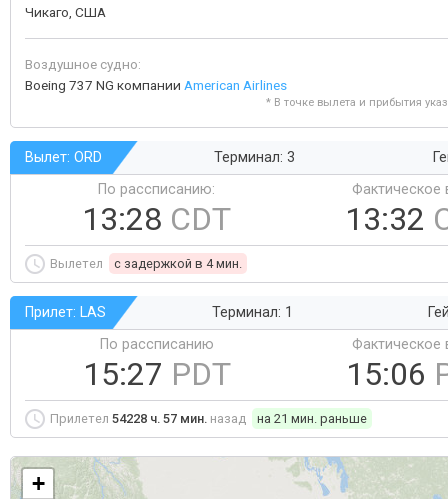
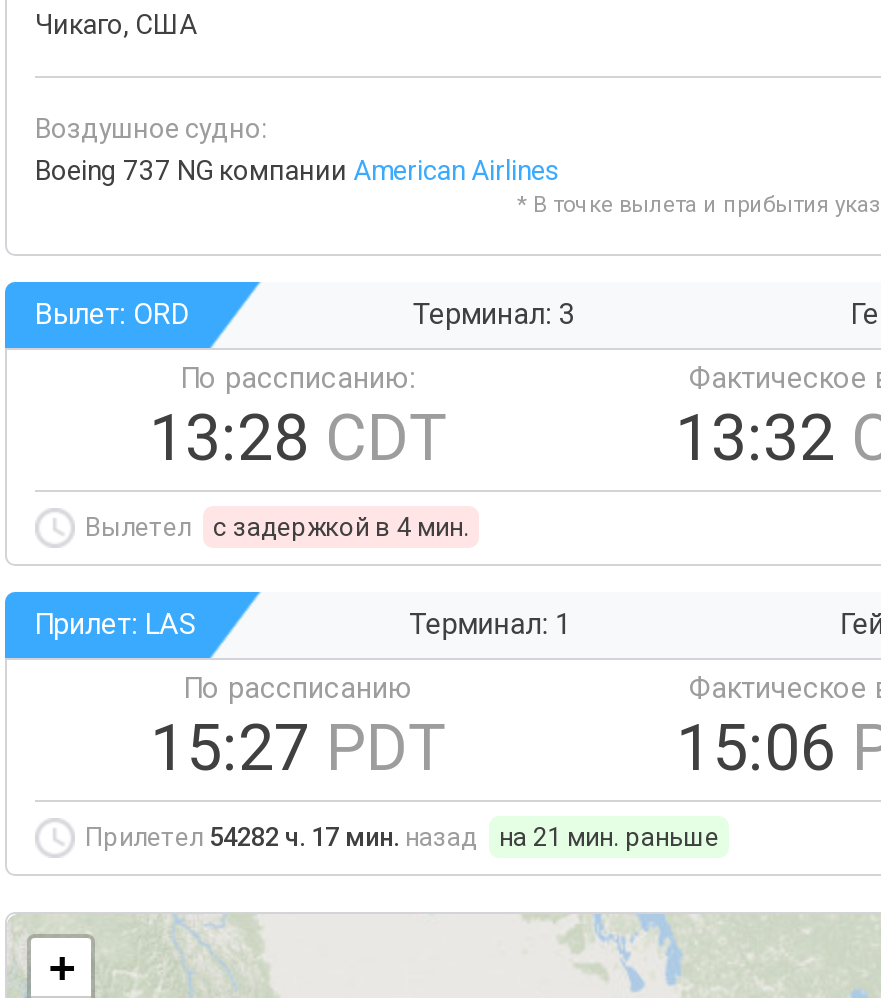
[50,411,367,426] Прилетел 54228 ч. 57 мин. назад на 21 мин. раньше -> [85,822,719,852] Прилетел 54282 ч. 17 мин. назад на 21 мин. раньше

